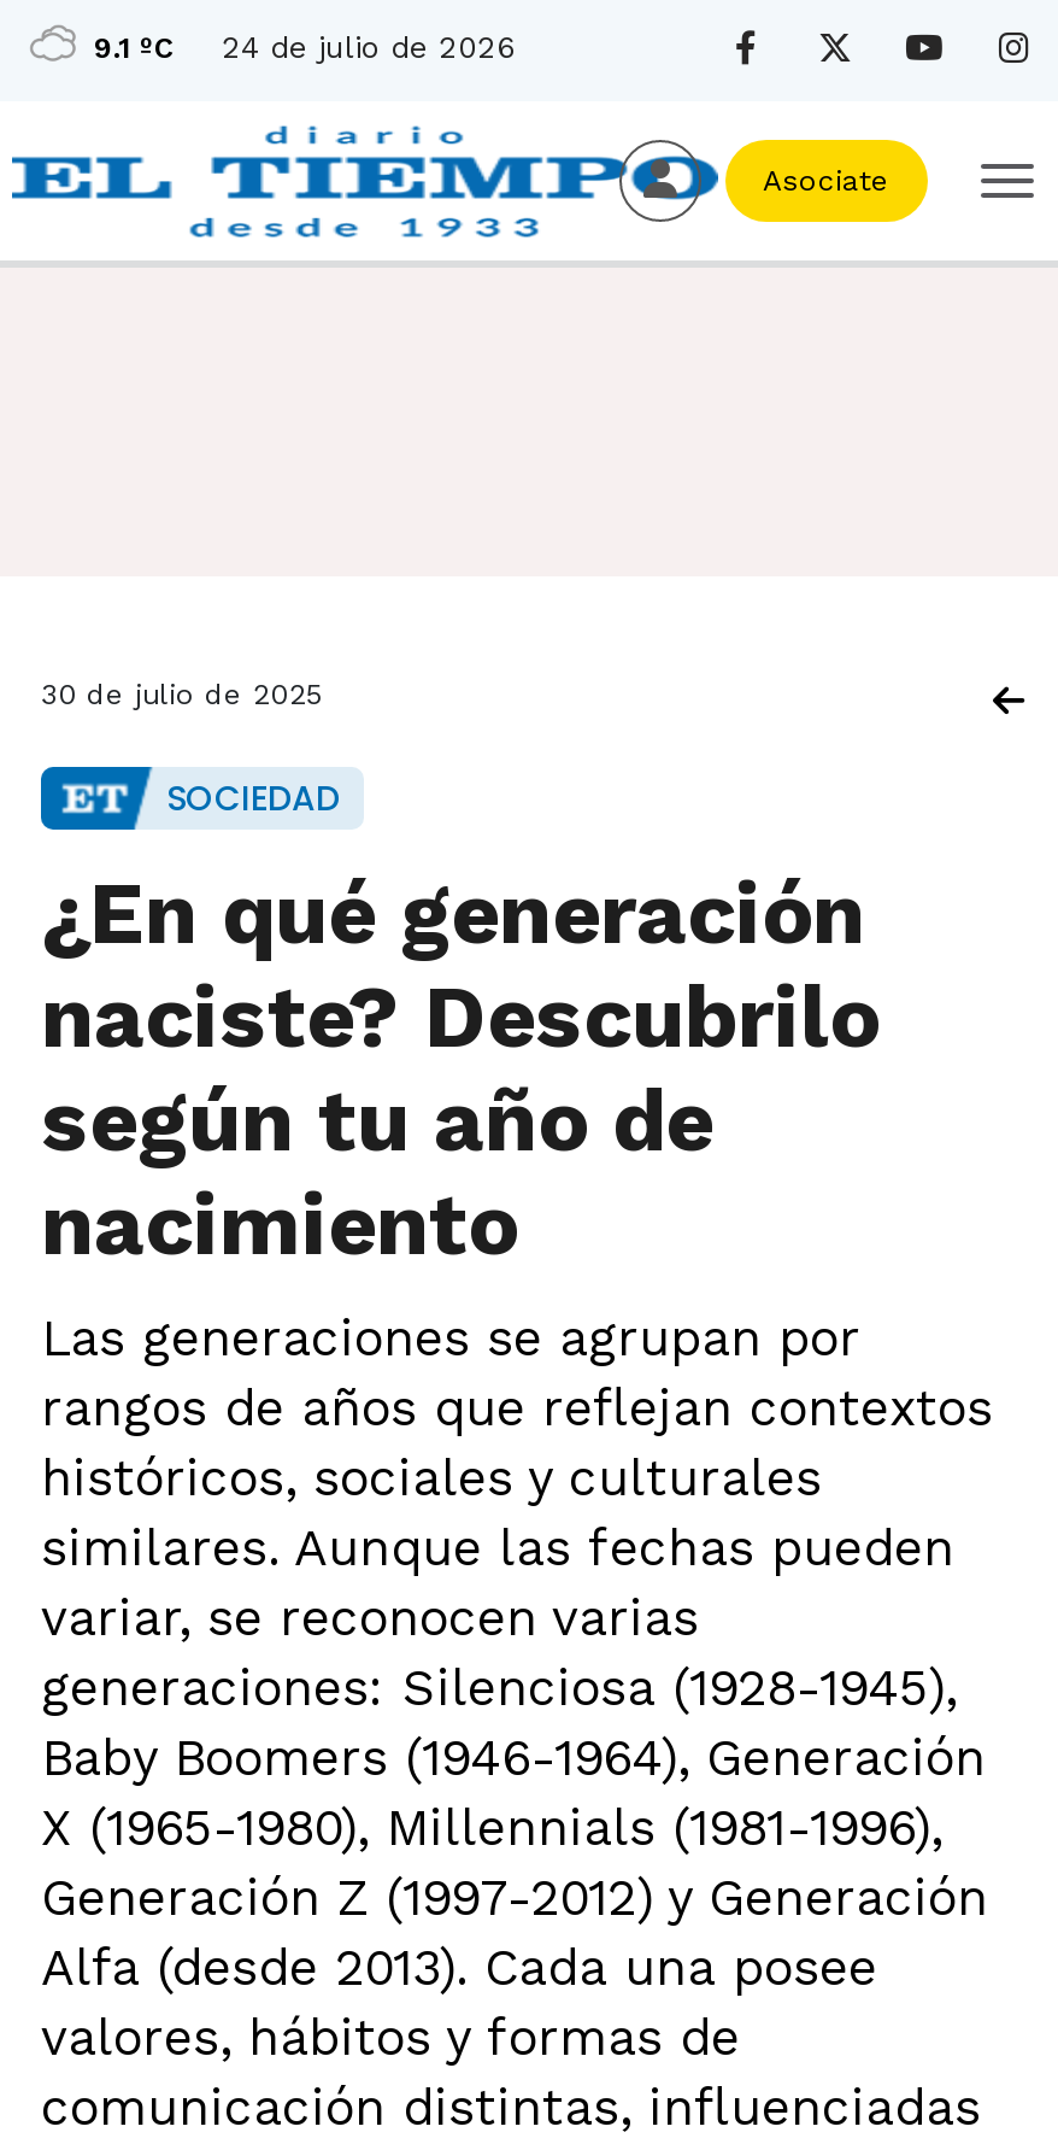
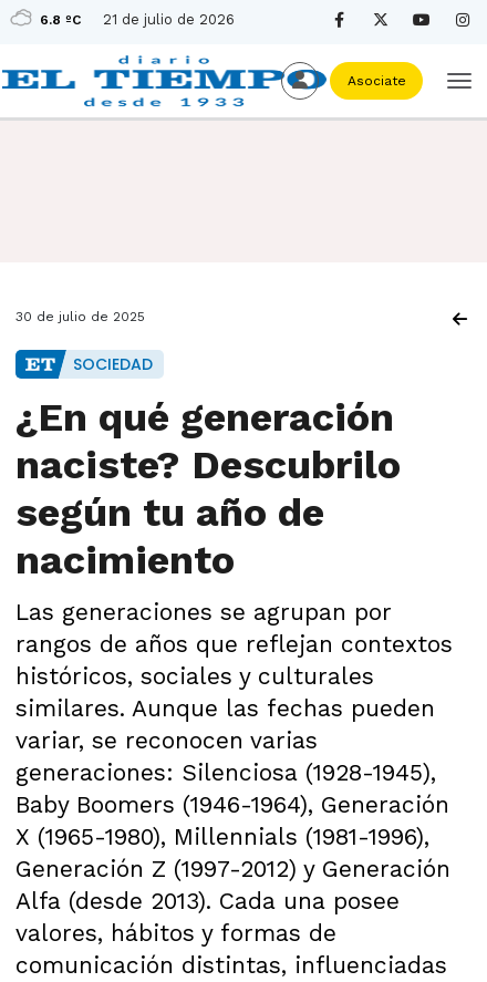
[94,31,174,65] 9.1 ºC -> [40,12,81,28] 6.8 ºC
[222,29,516,65] 24 de julio de 2026 -> [103,11,235,28] 21 de julio de 2026

